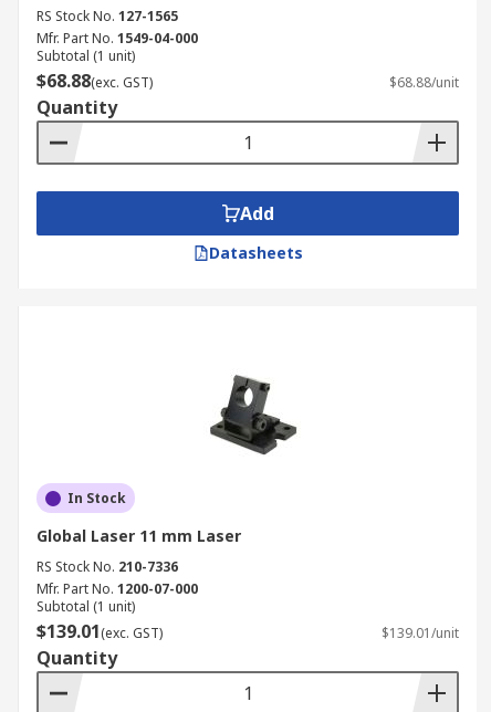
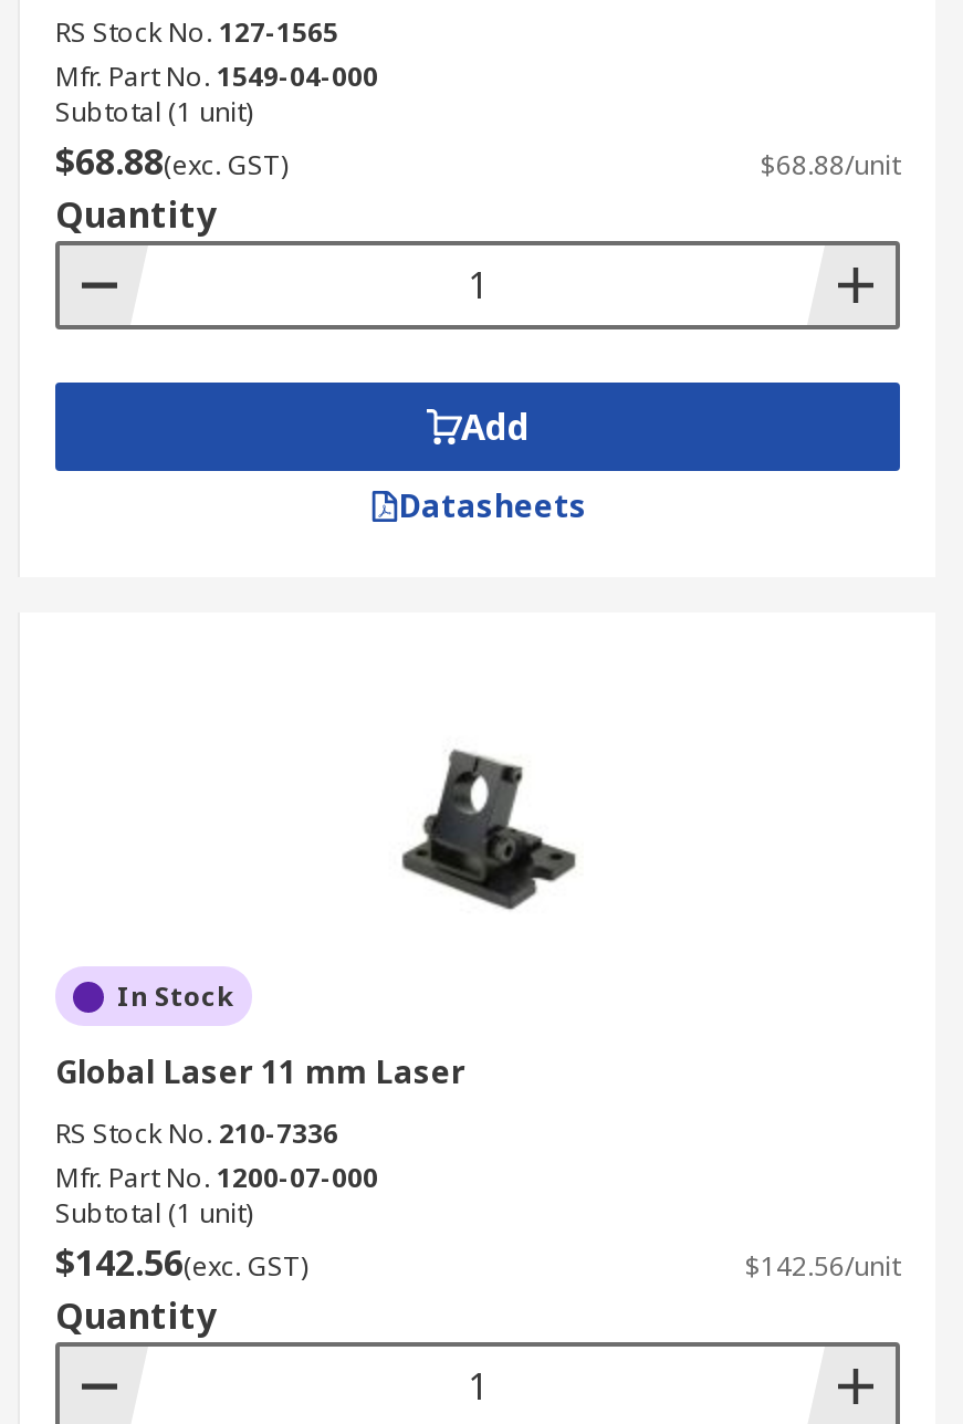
[36,619,459,643] $139.01(exc. GST) | $139.01/unit -> [55,1238,900,1287] $142.56(exc. GST) | $142.56/unit

